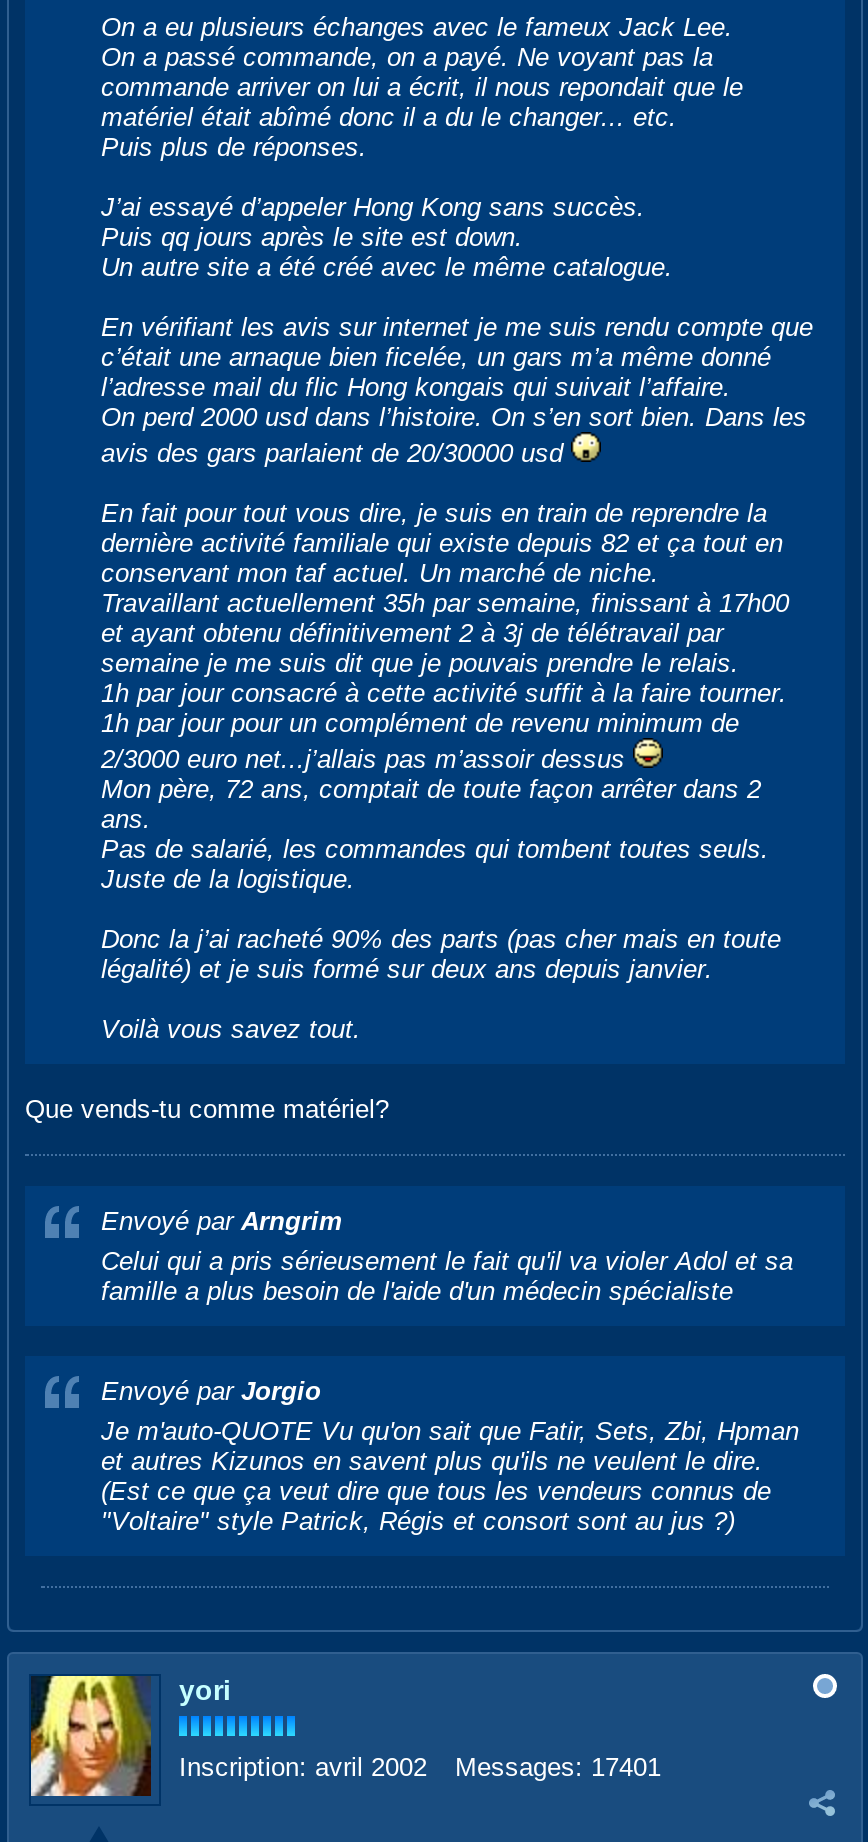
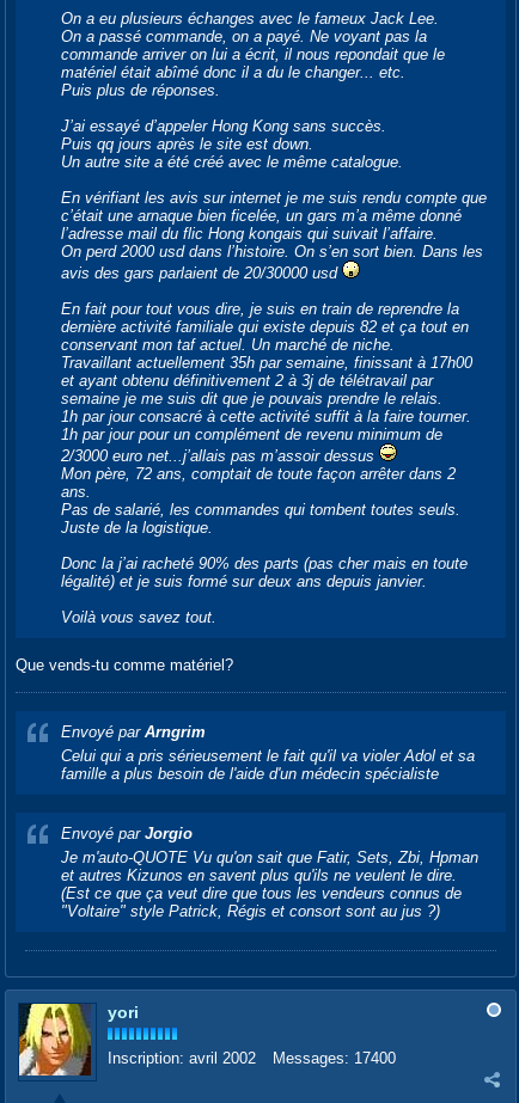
[179,1752,661,1782] Inscription: avril 2002 Messages: 17401 -> [108,1049,396,1067] Inscription: avril 2002 Messages: 17400

